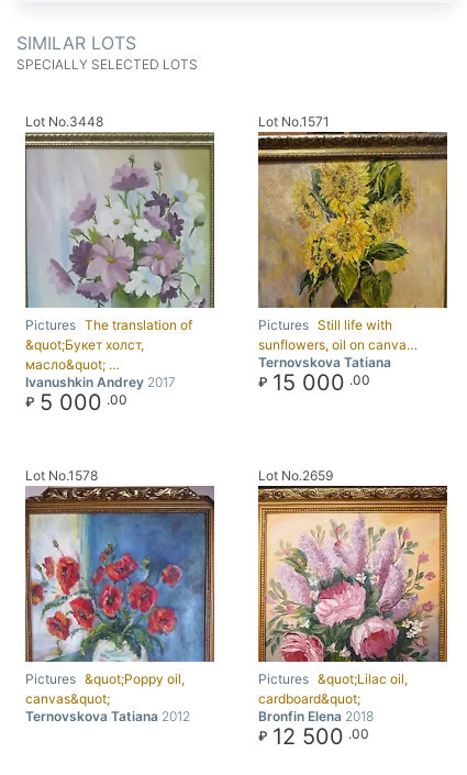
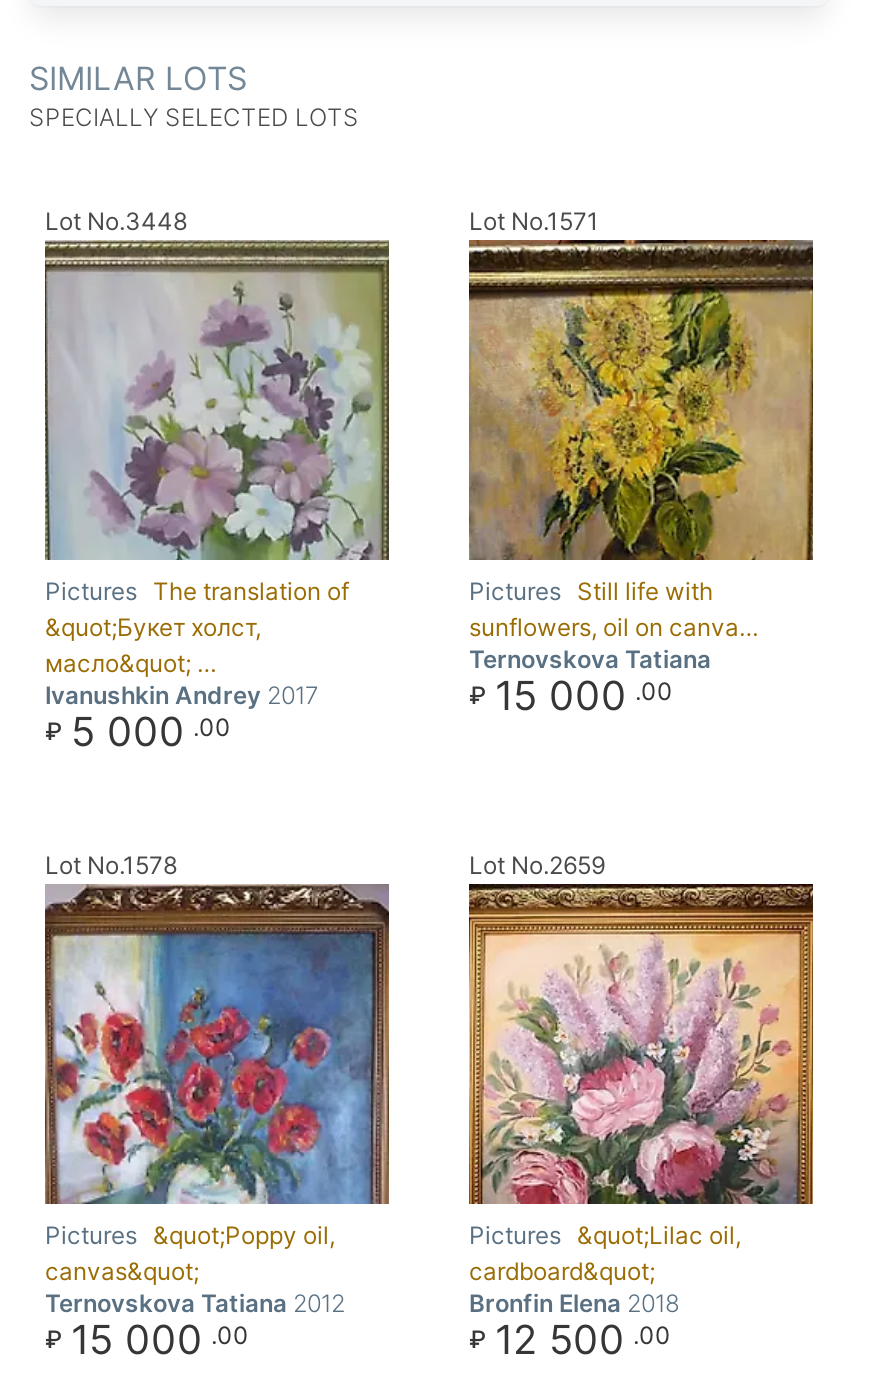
none -> [45,1316,249,1364] ₽ 15 000 .00

